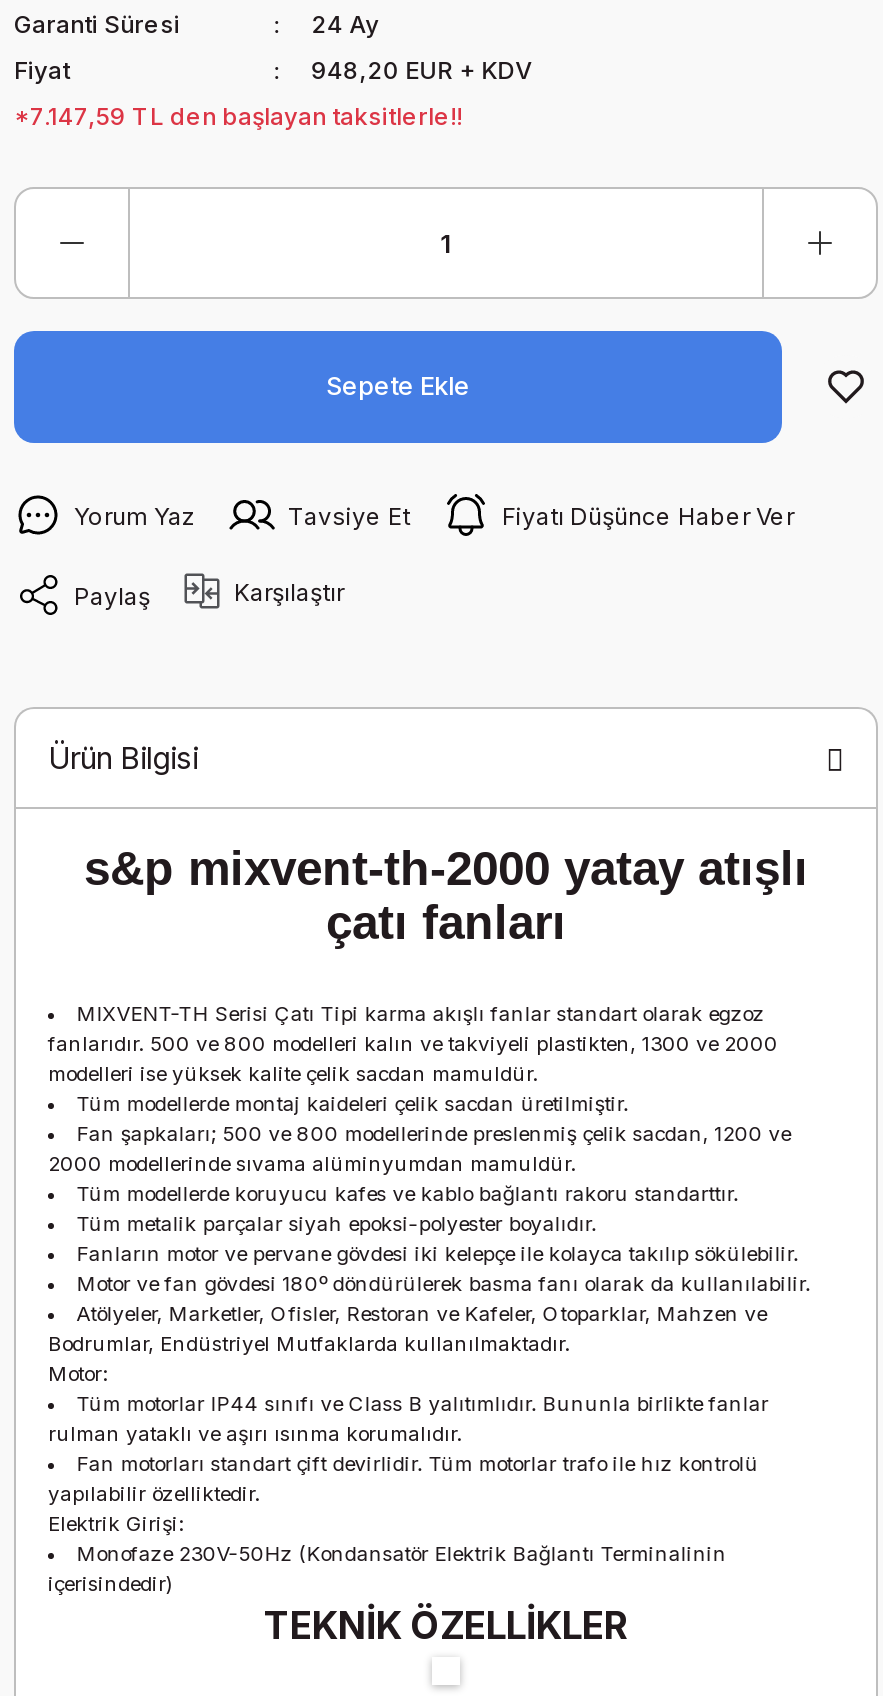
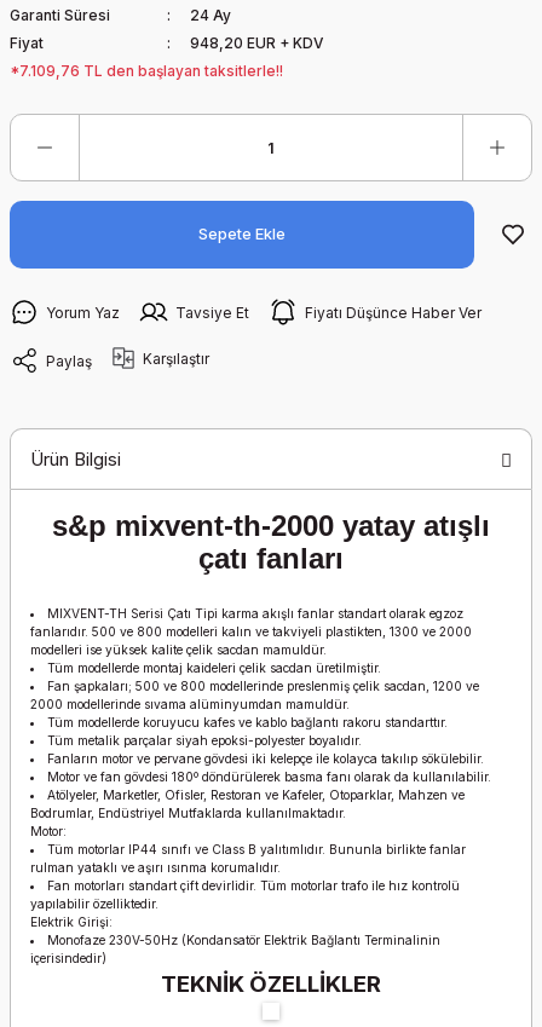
[14,101,462,131] *7.147,59 TL den başlayan taksitlerle!! -> [10,62,283,80] *7.109,76 TL den başlayan taksitlerle!!

